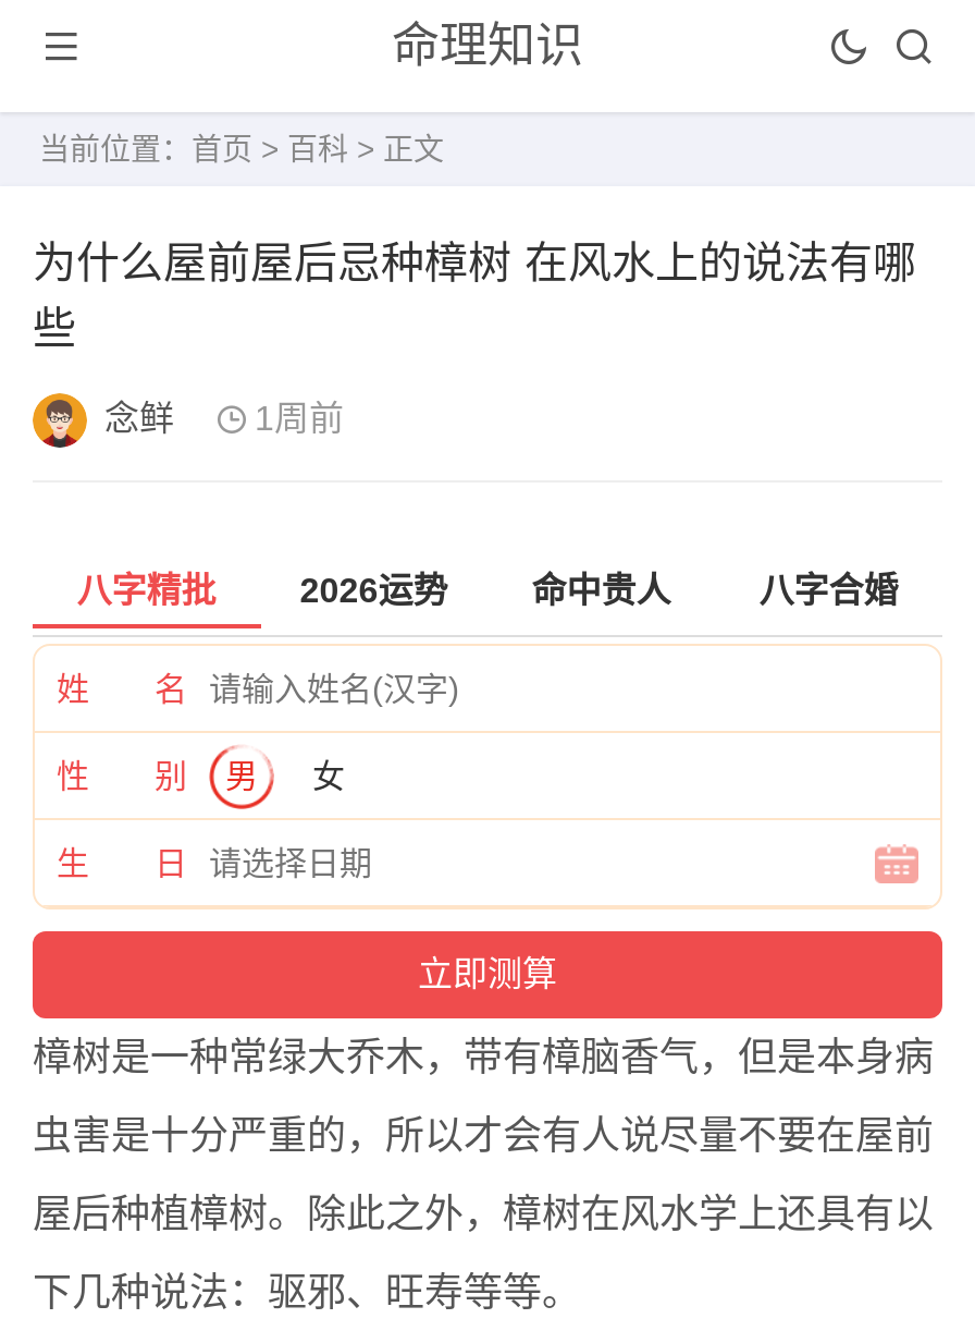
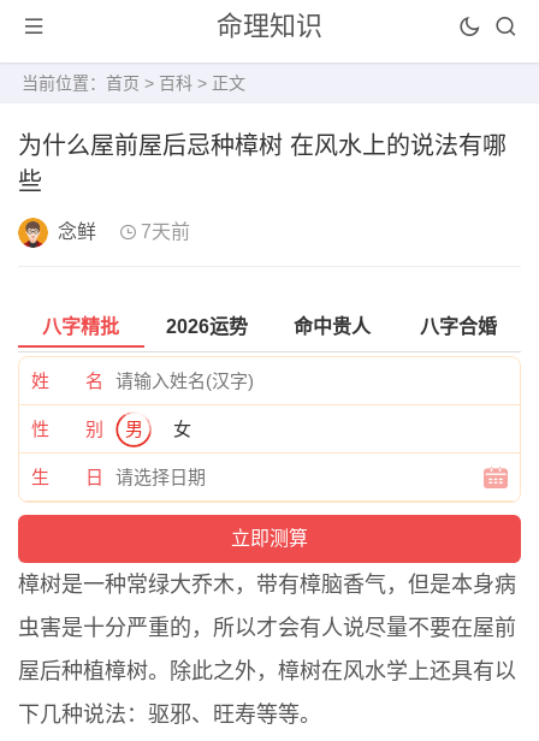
[246,400,344,437] 1周前 -> [136,221,190,242] 7天前

